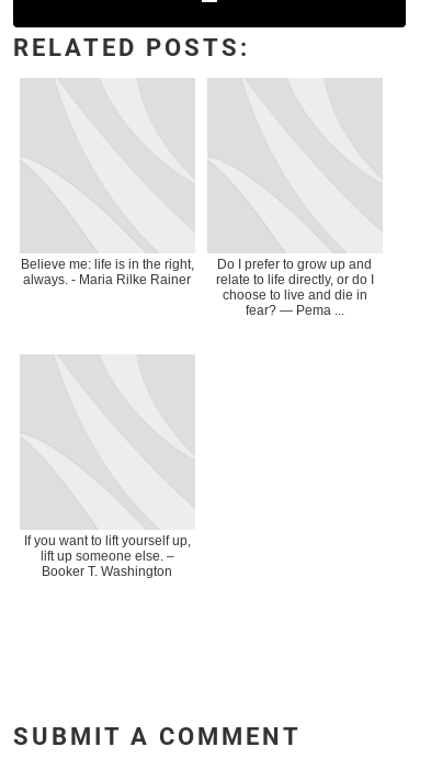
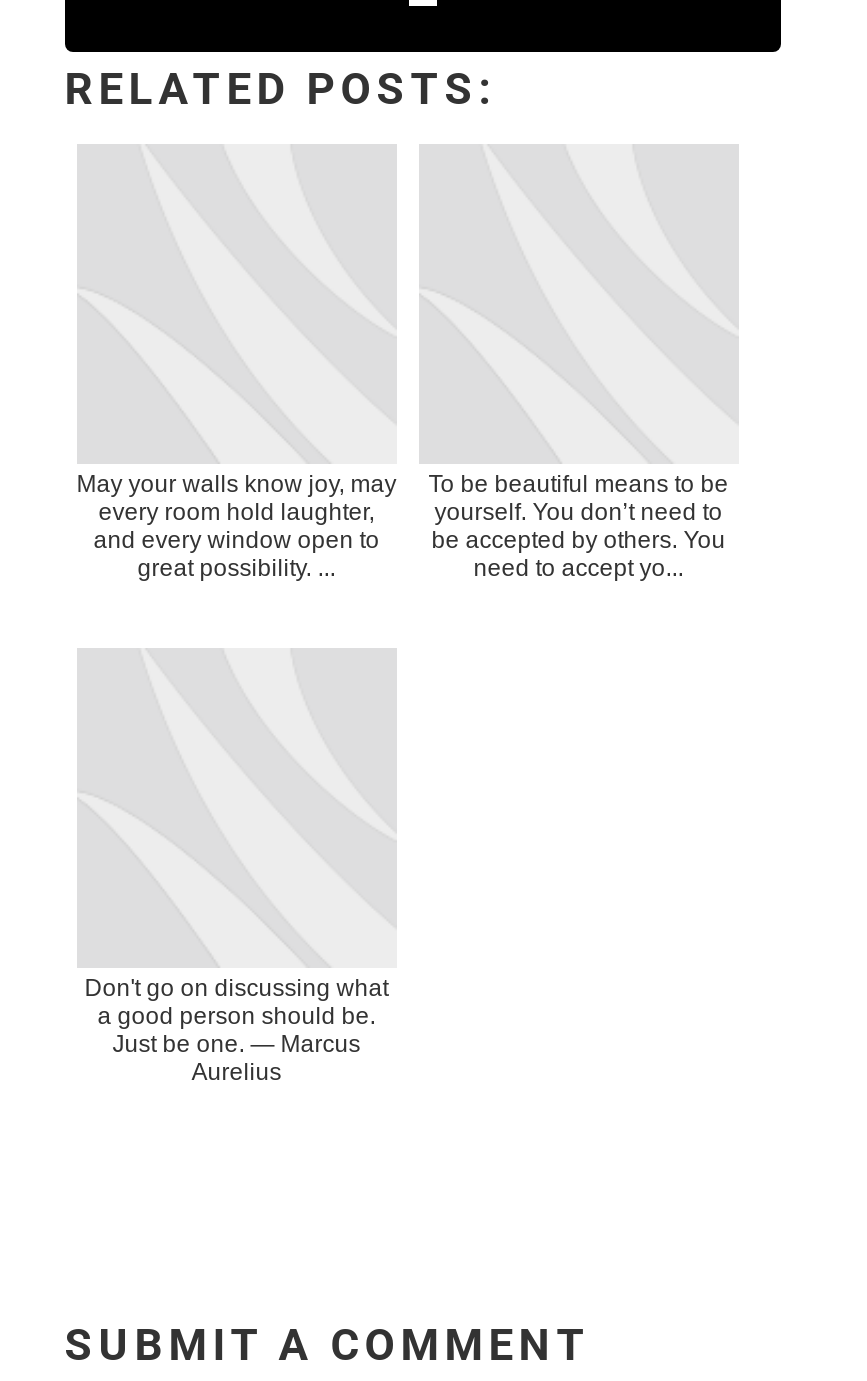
[21,256,194,287] Believe me: life is in the right, | always. - Maria Rilke Rainer -> [77,469,397,581] May your walls know joy, may | every room hold laughter, | and every window open to | great possibility. ...
[216,256,374,318] Do I prefer to grow up and | relate to life directly, or do I | choose to live and die in | fear? ― Pema ... -> [429,469,729,581] To be beautiful means to be | yourself. You don’t need to | be accepted by others. You | need to accept yo...
[24,533,191,579] If you want to lift yourself up, | lift up someone else. – | Booker T. Washington -> [85,973,389,1085] Don't go on discussing what | a good person should be. | Just be one. ― Marcus | Aurelius

